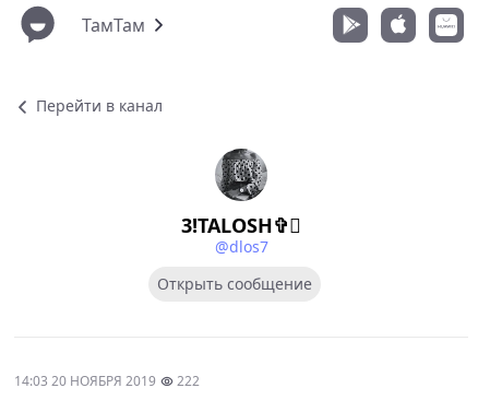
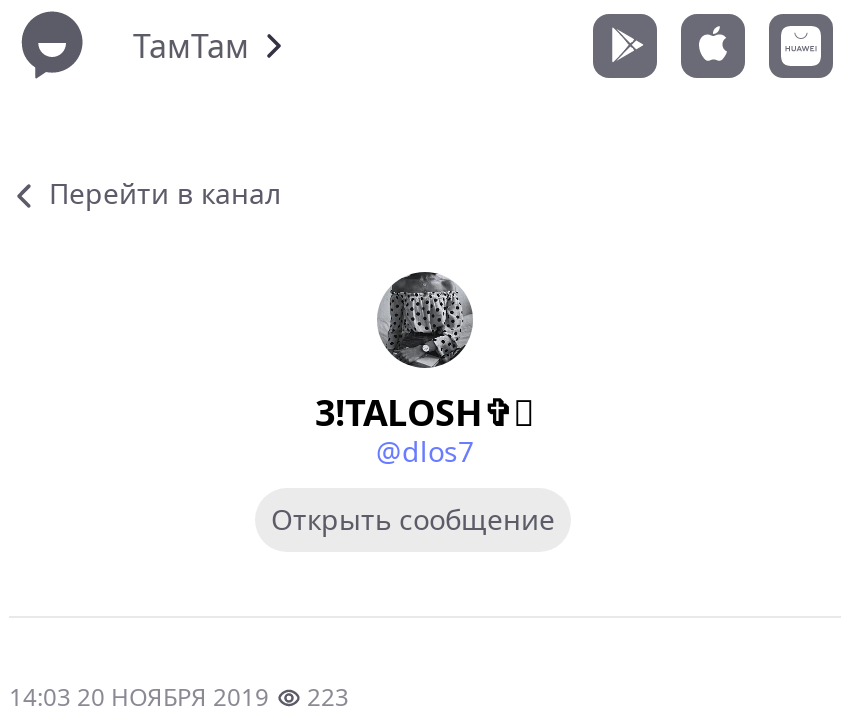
[14,372,200,390] 14:03 20 НОЯБРЯ 2019 222 -> [9,680,349,714] 14:03 20 НОЯБРЯ 2019 223

